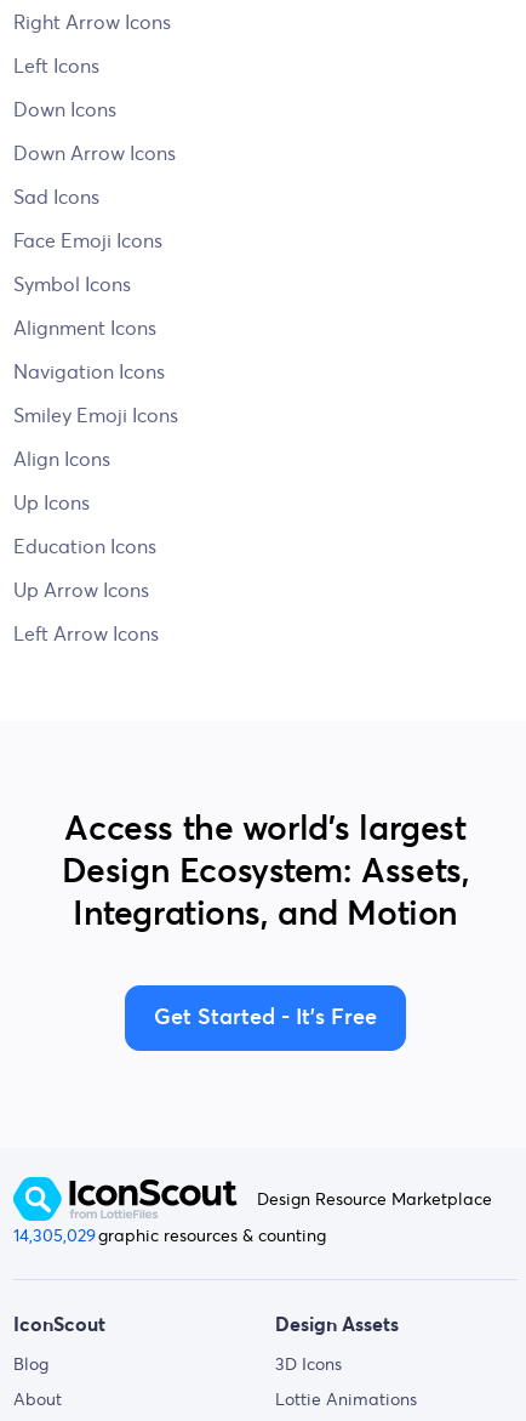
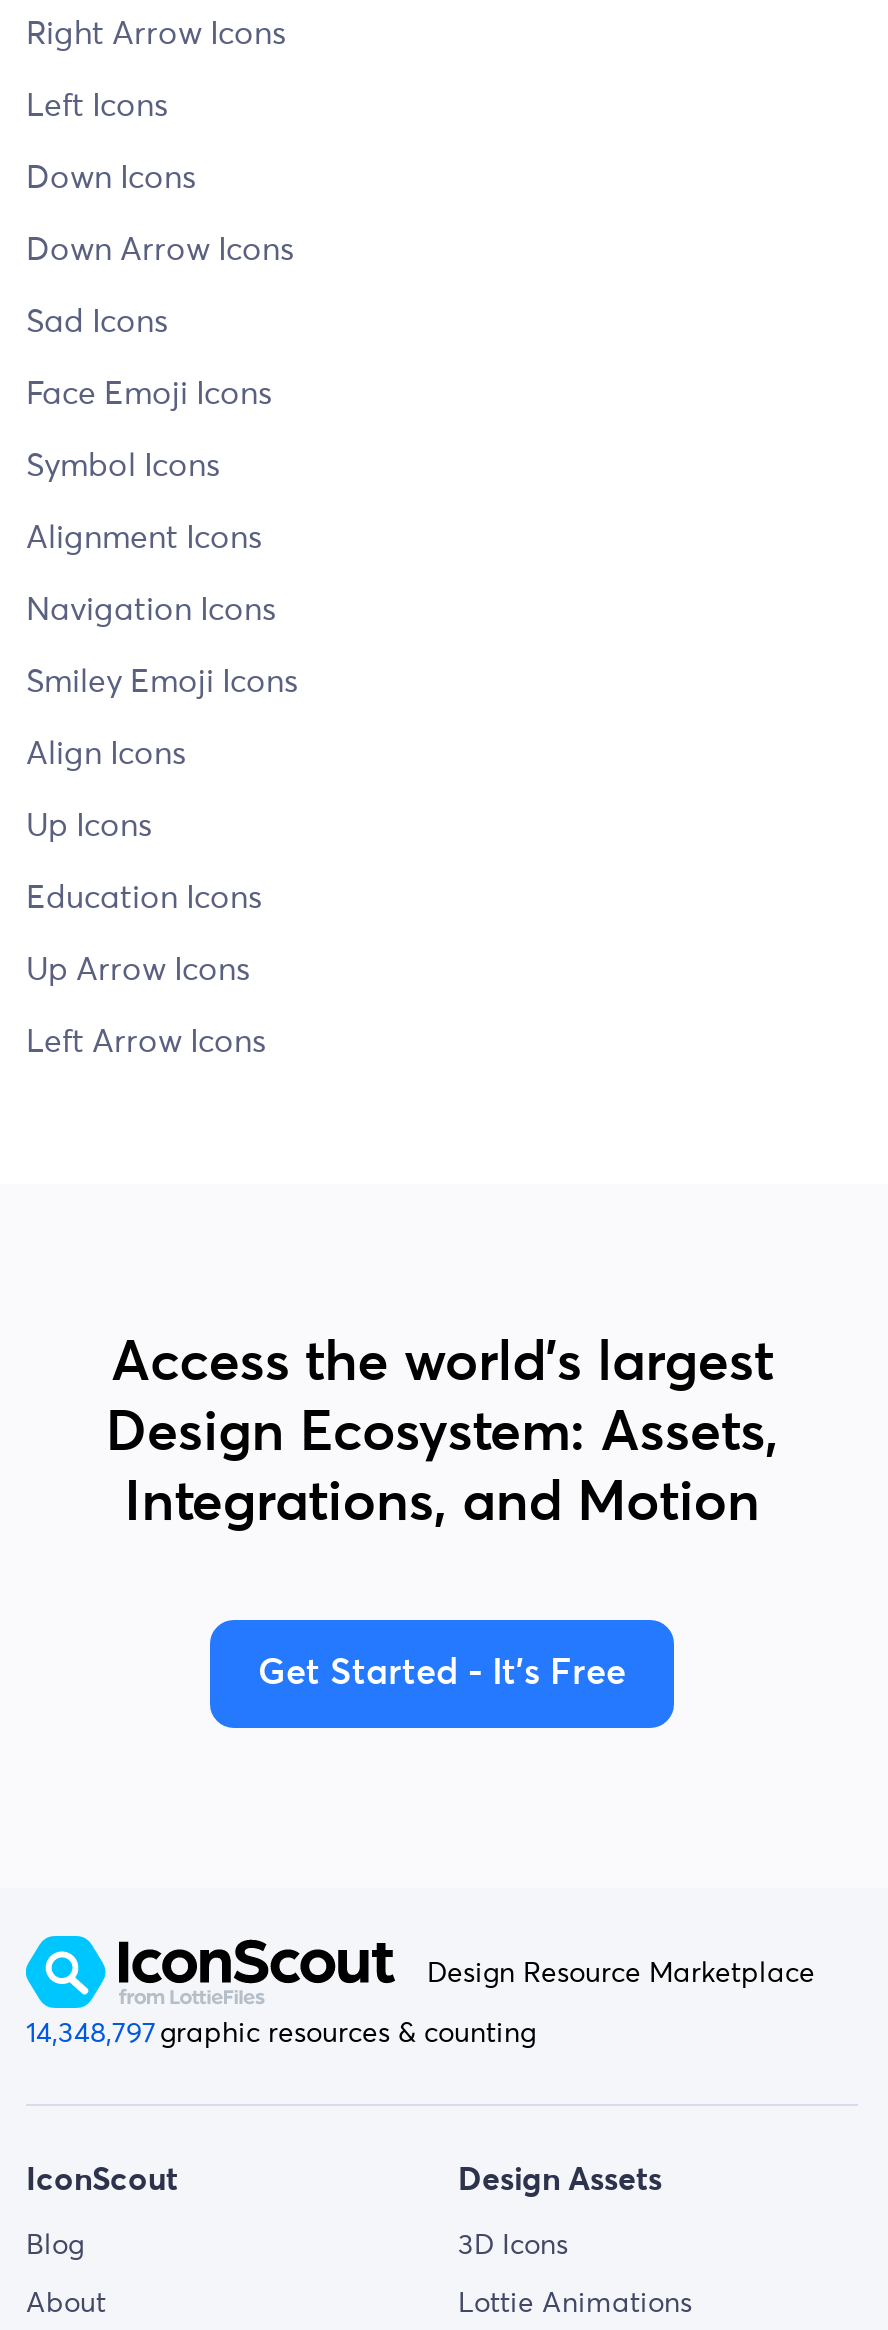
[13,1225,326,1246] 14,305,029 graphic resources & counting -> [26,2014,536,2050] 14,348,797 graphic resources & counting

